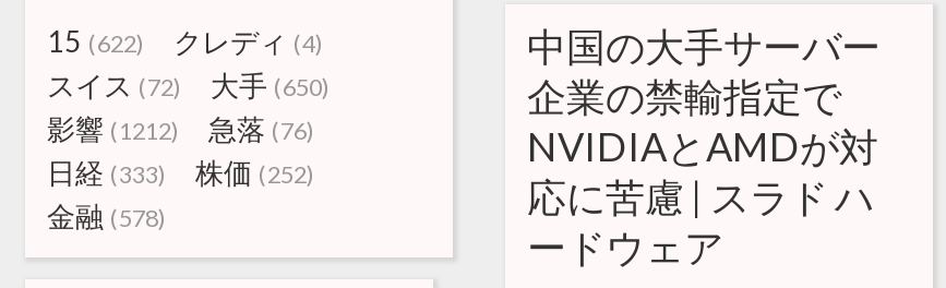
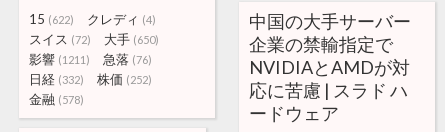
[47,111,315,146] 影響 (1212) 急落 (76) -> [29,51,152,67] 影響 (1211) 急落 (76)
[47,155,315,190] 日経 (333) 株価 (252) -> [29,71,152,87] 日経 (332) 株価 (252)

